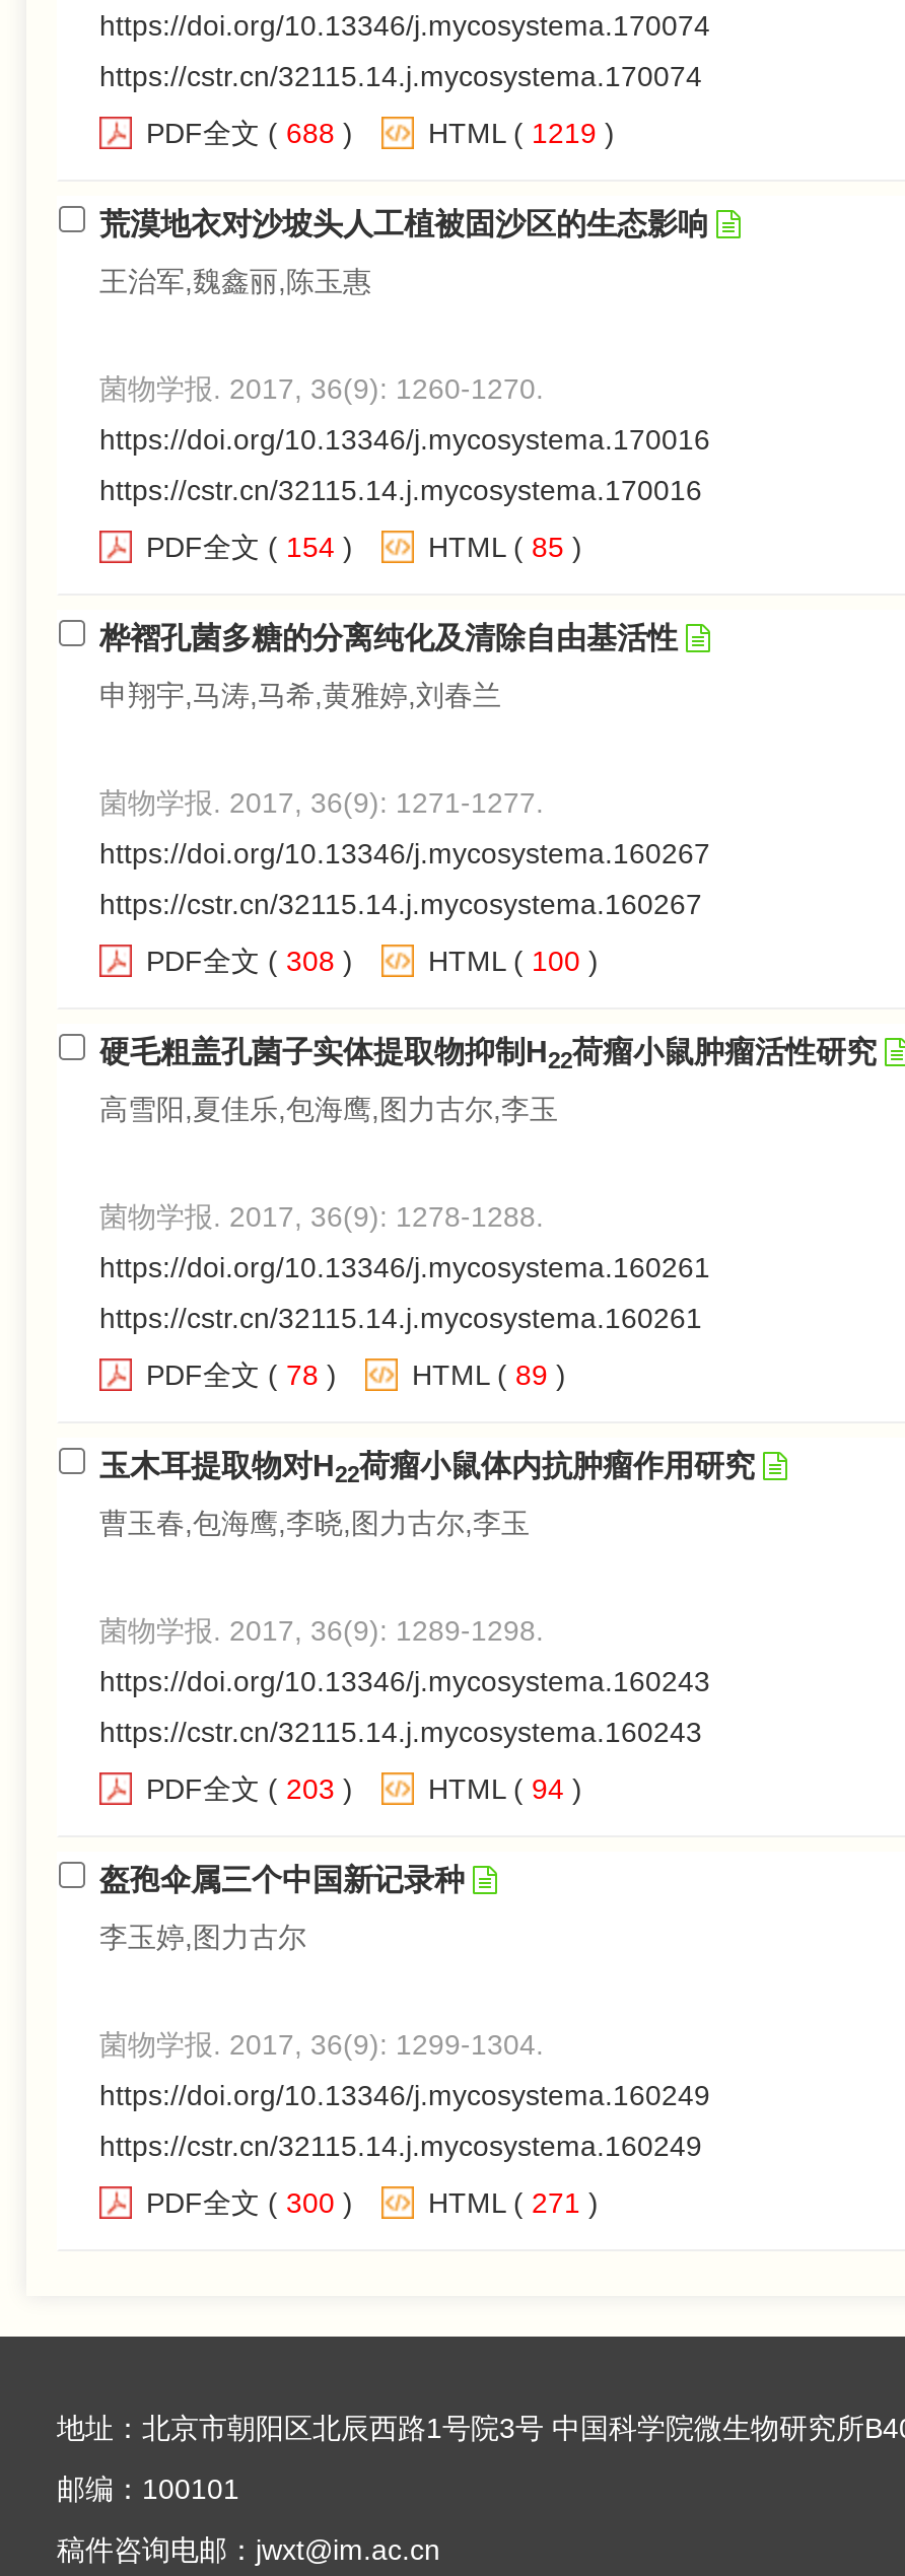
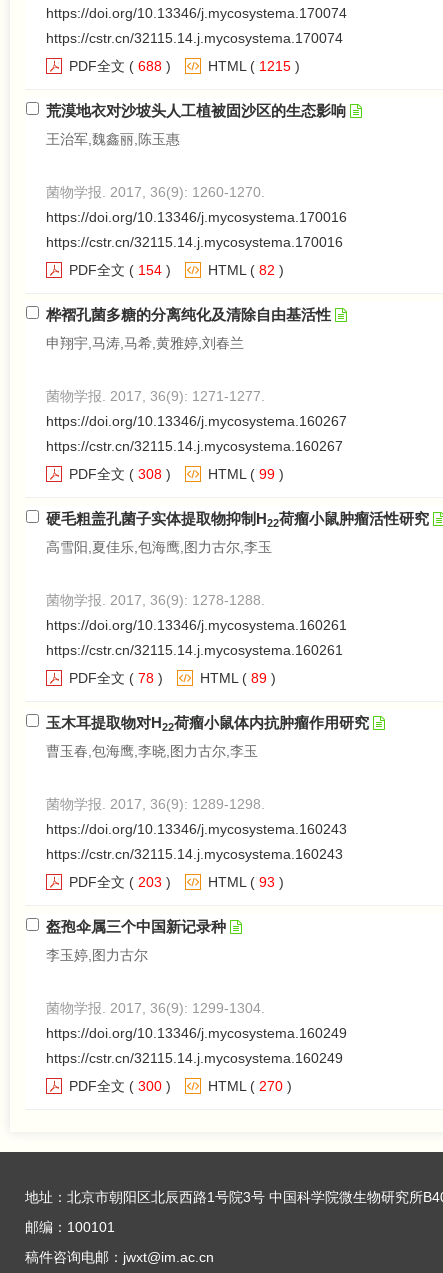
[428,117,615,149] HTML ( 1219) -> [208,58,300,74] HTML ( 1215)
[428,531,582,563] HTML ( 85) -> [208,262,284,278] HTML ( 82)
[428,945,599,977] HTML ( 100) -> [208,466,284,482] HTML ( 99)
[428,1772,582,1805] HTML ( 94) -> [208,874,284,890] HTML ( 93)
[428,2186,599,2219] HTML ( 271) -> [208,1078,292,1094] HTML ( 270)

